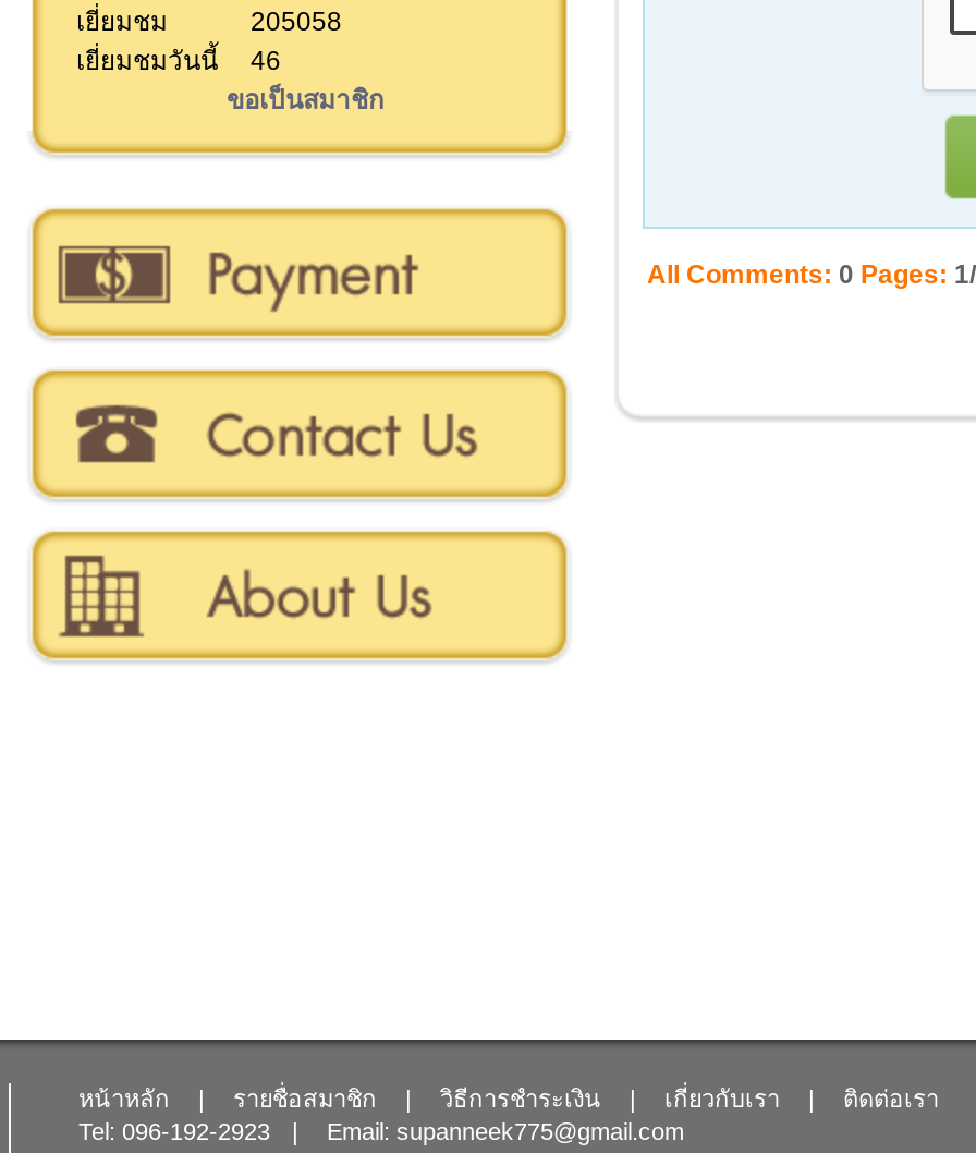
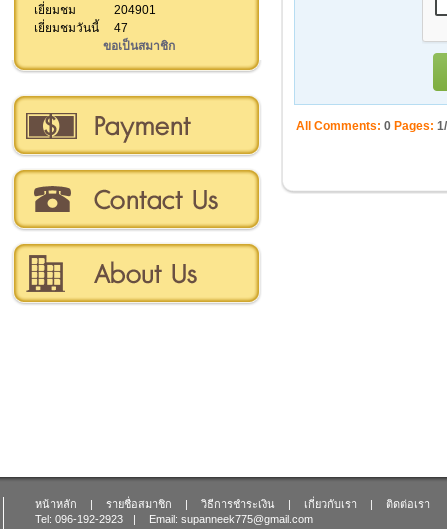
[251,7,342,37] 205058 -> [114,3,156,17] 204901
[76,46,281,76] เยี่ยมชมวันนี้ 46 -> [34,21,128,35] เยี่ยมชมวันนี้ 47

